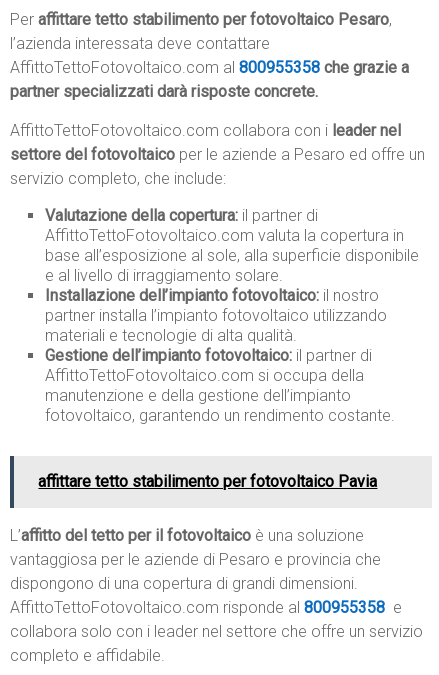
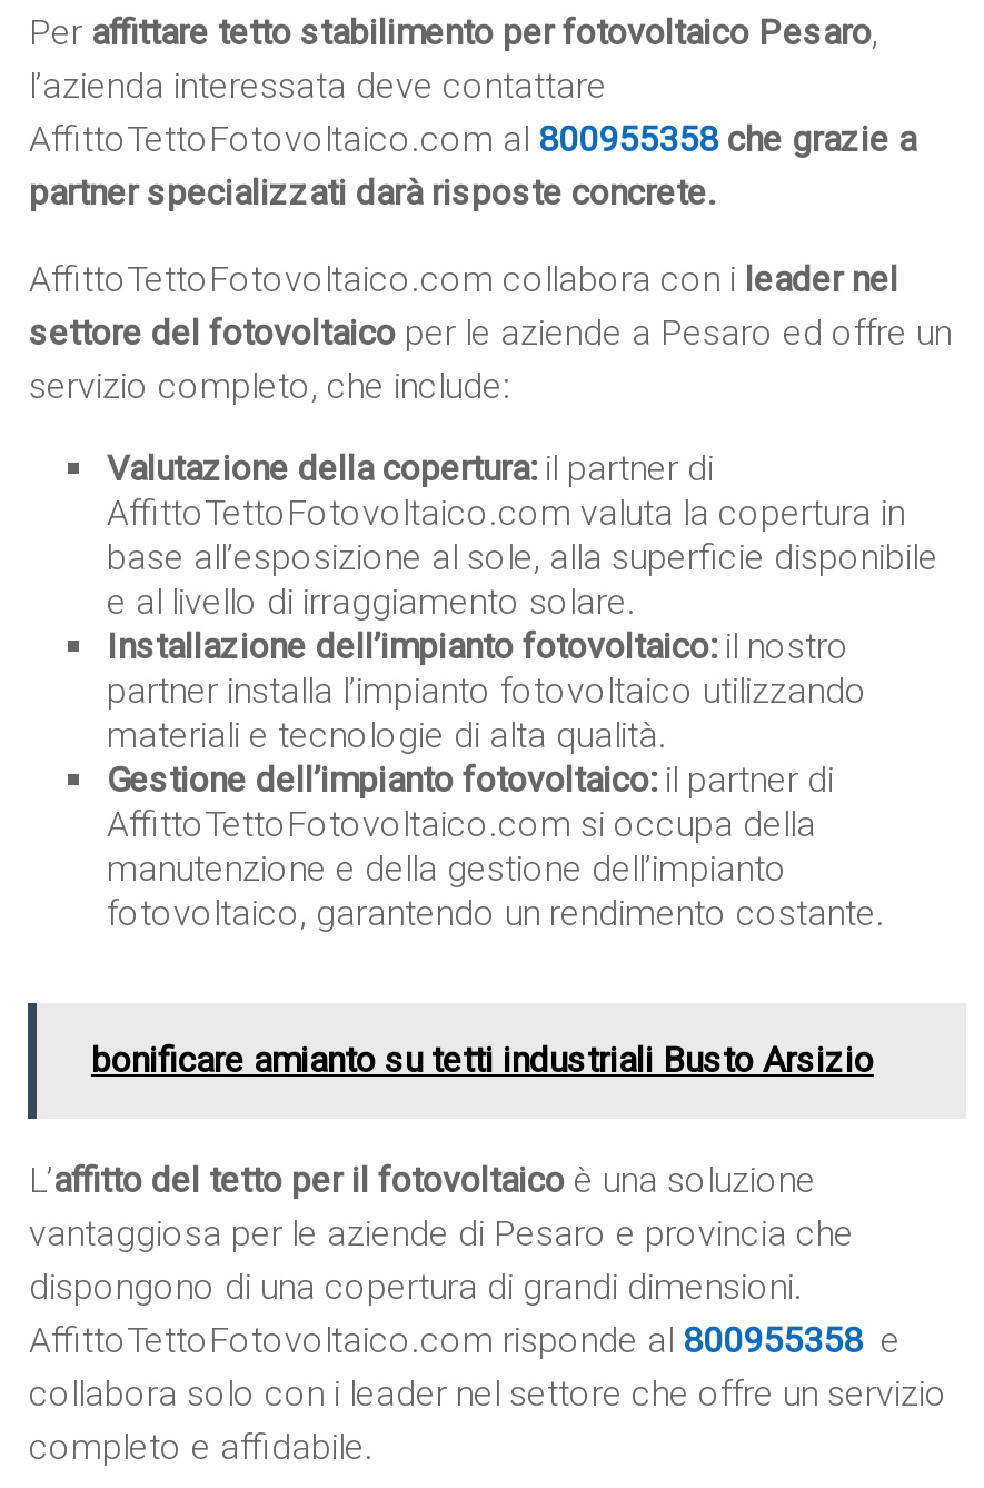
[38,472,377,491] affittare tetto stabilimento per fotovoltaico Pavia -> [91,1039,874,1081] bonificare amianto su tetti industriali Busto Arsizio

